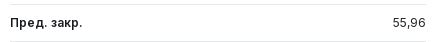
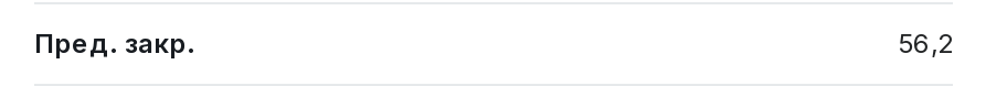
[393,15,426,30] 55,96 -> [898,26,953,59] 56,2

